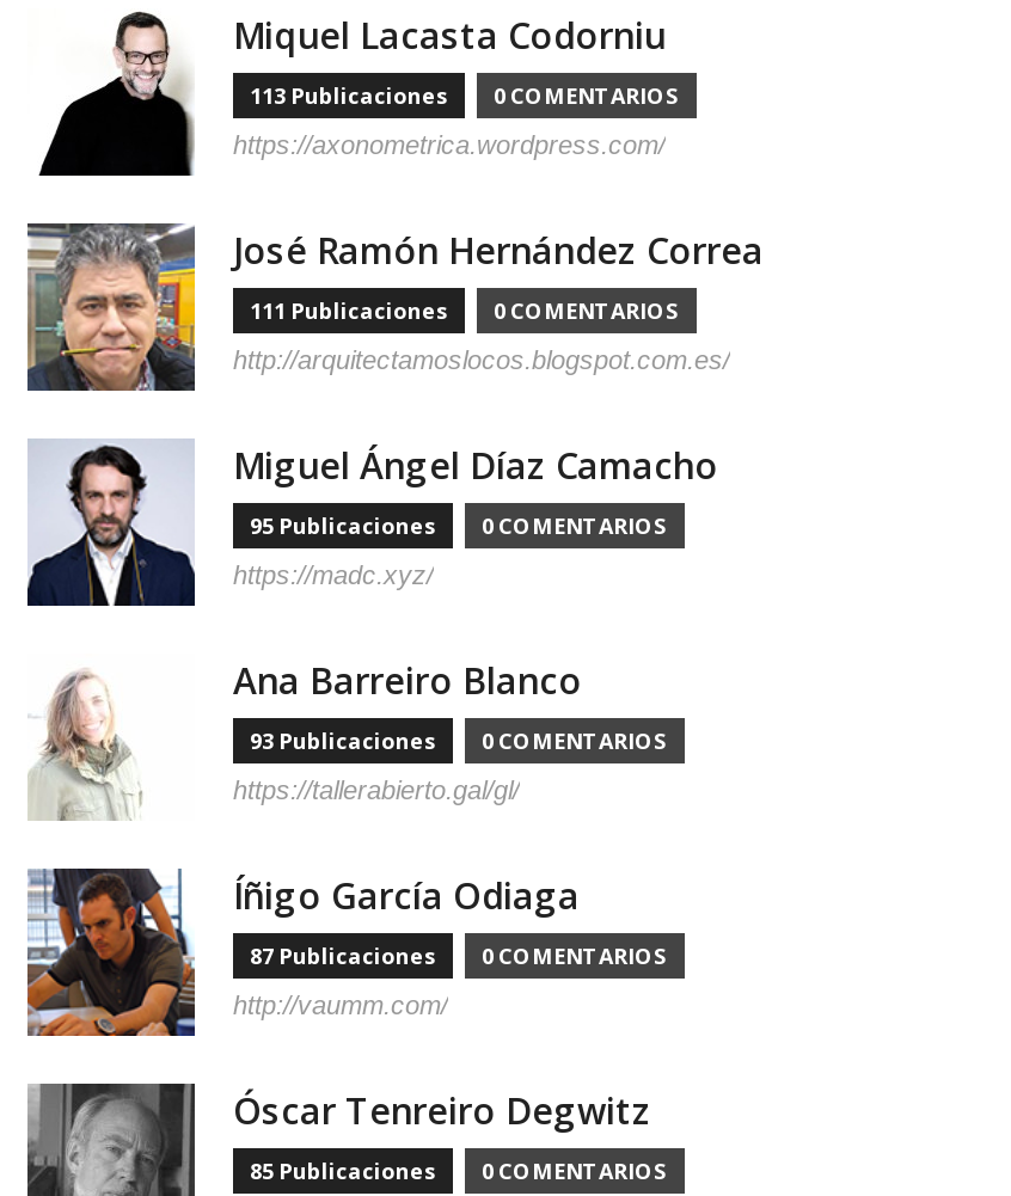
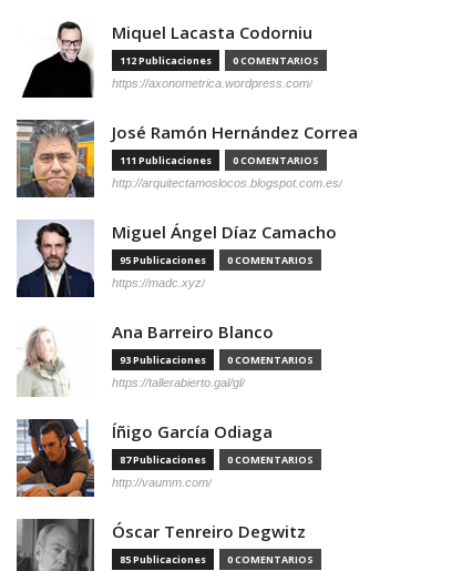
[250,80,448,111] 113 Publicaciones -> [120,53,212,68] 112 Publicaciones

